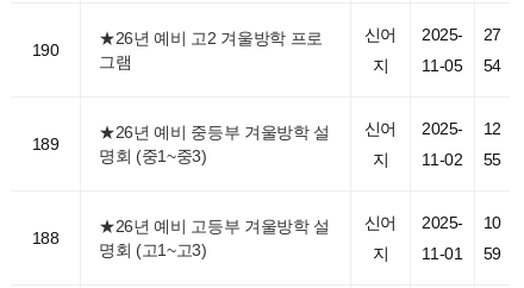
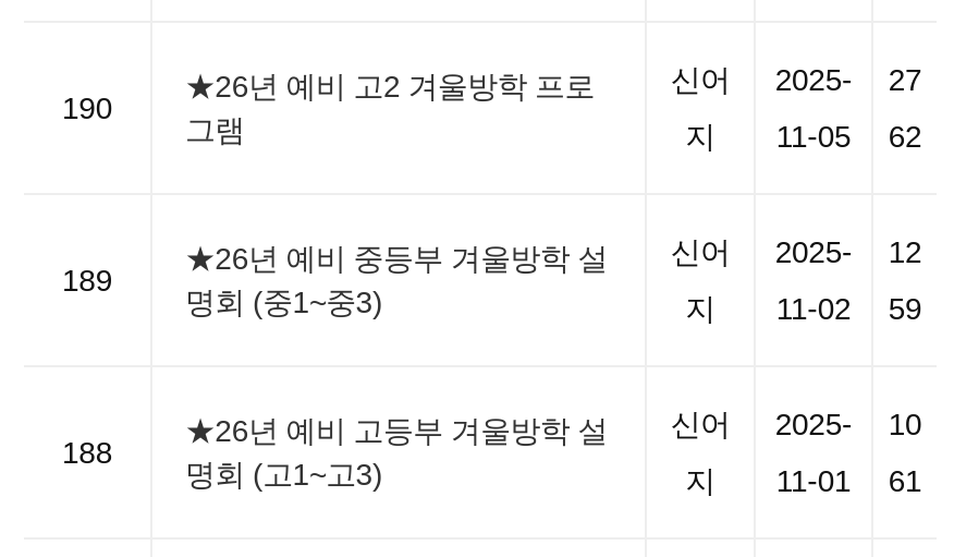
[372,56,502,75] 지 11-05 54 -> [685,119,922,154] 지 11-05 62
[372,150,502,169] 지 11-02 55 -> [685,291,922,326] 지 11-02 59
[372,244,502,263] 지 11-01 59 -> [685,463,922,498] 지 11-01 61

